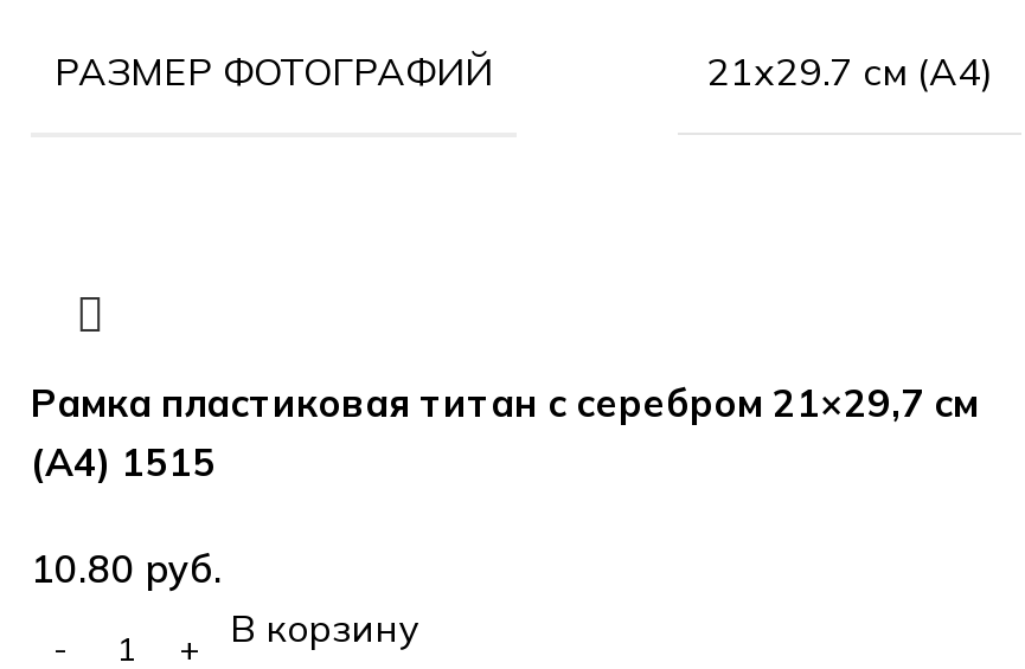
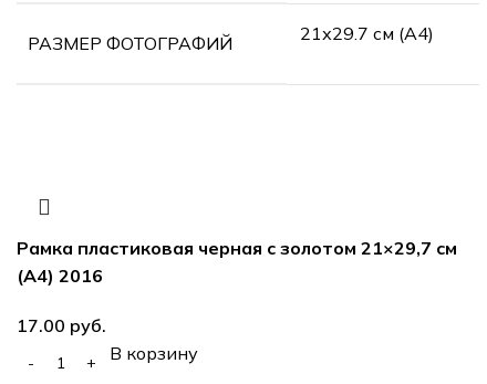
[31,379,979,485] Рамка пластиковая титан с серебром 21×29,7 см | (А4) 1515 -> [17,236,457,286] Рамка пластиковая черная с золотом 21×29,7 см | (А4) 2016
[31,545,223,592] 10.80 руб. -> [70,314,106,336] руб.

